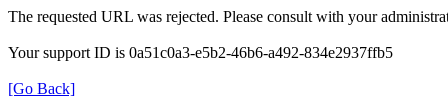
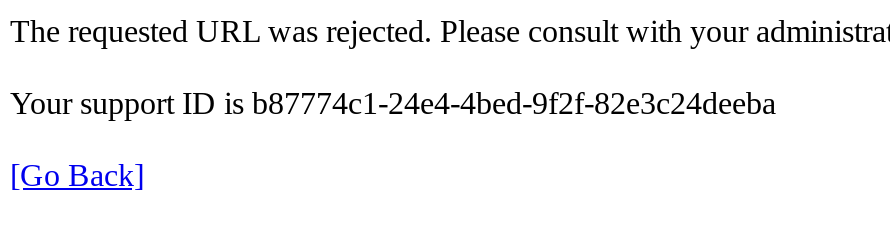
[8,44,393,61] Your support ID is 0a51c0a3-e5b2-46b6-a492-834e2937ffb5 -> [10,86,776,120] Your support ID is b87774c1-24e4-4bed-9f2f-82e3c24deeba

